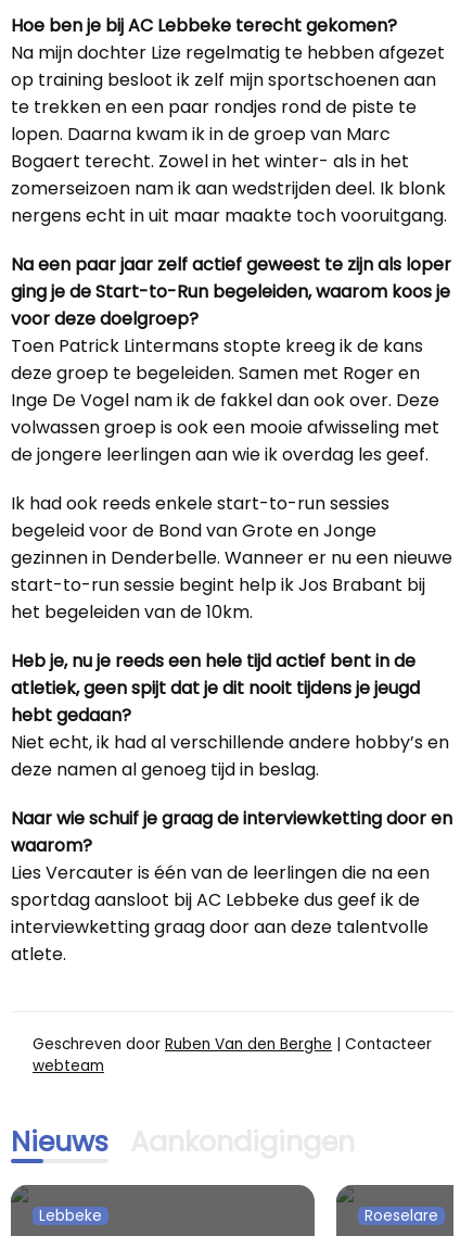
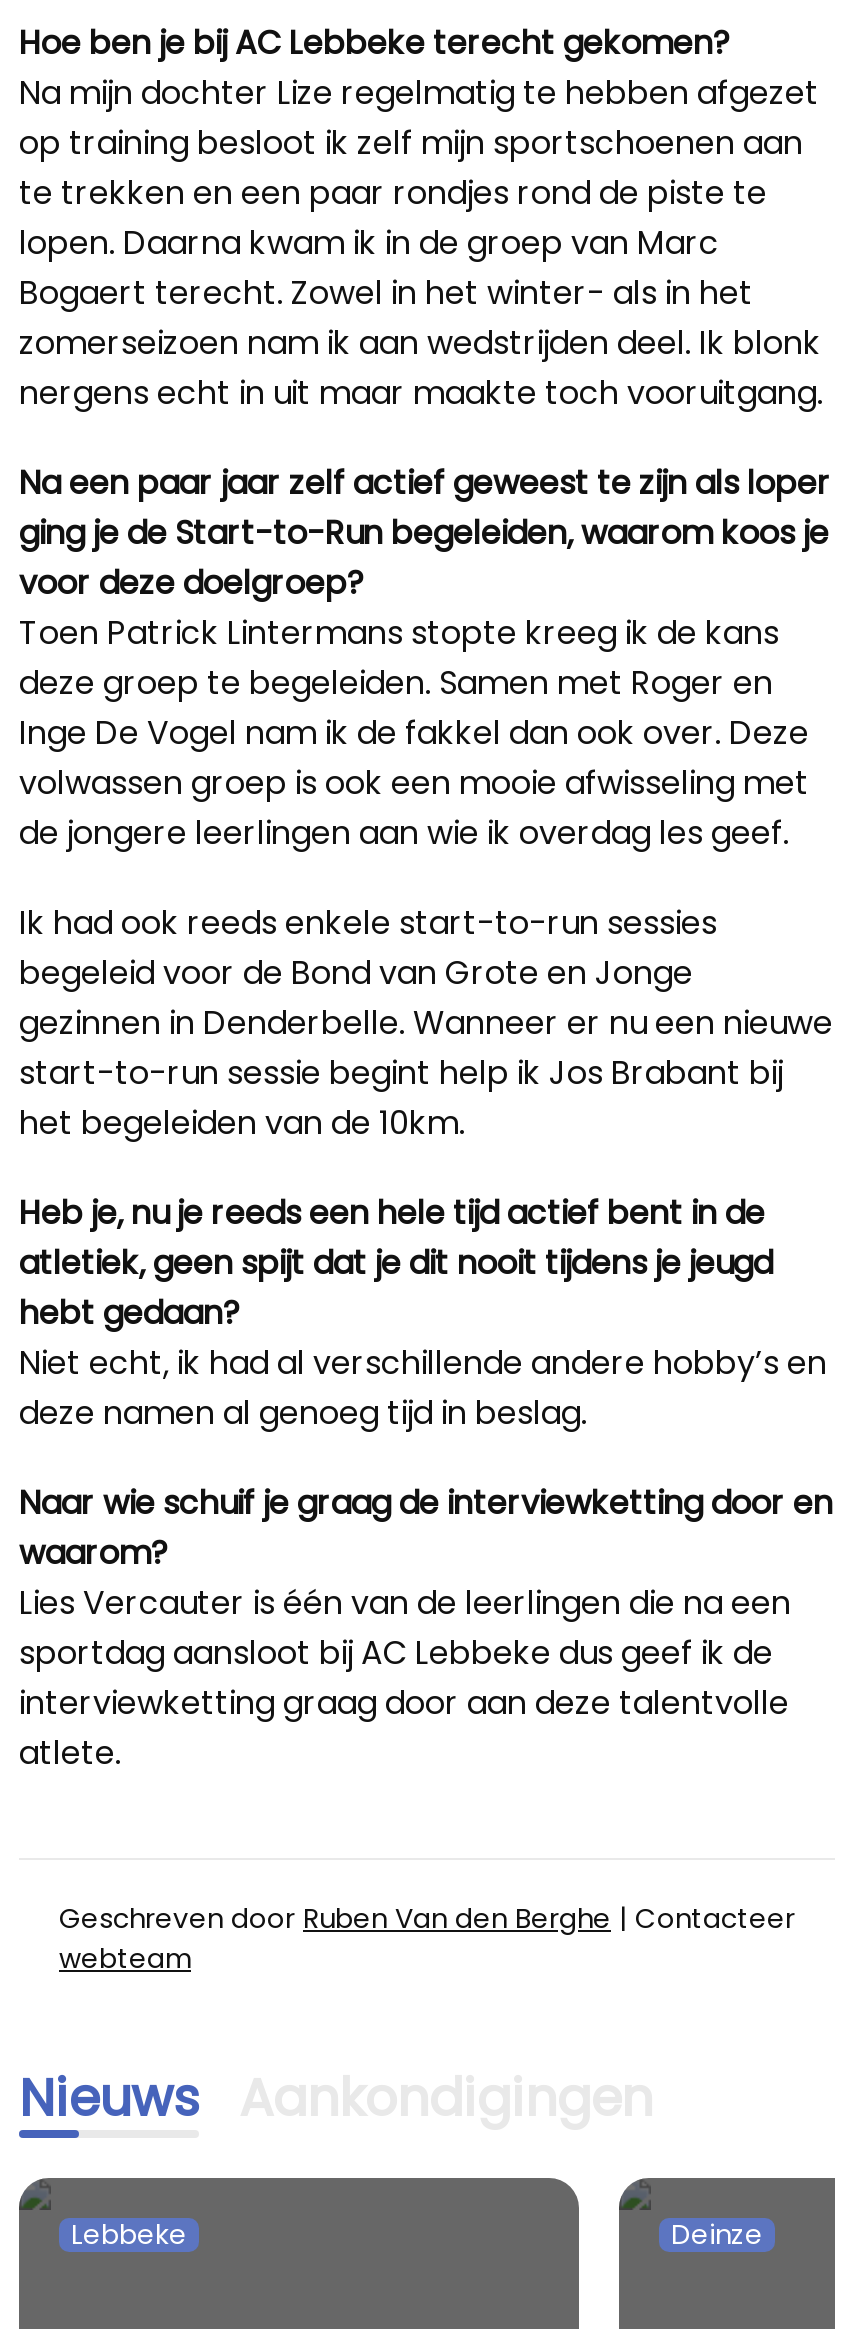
[365,1206,438,1226] Roeselare -> [671,2216,763,2254] Deinze

